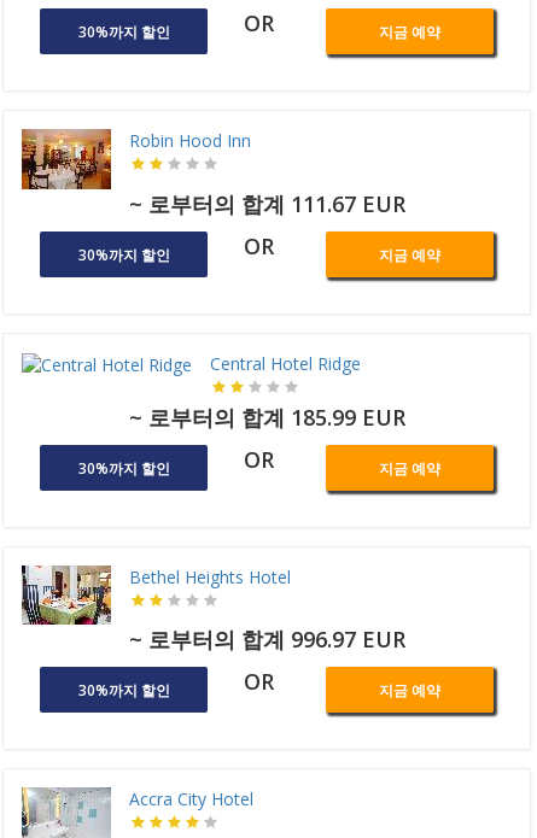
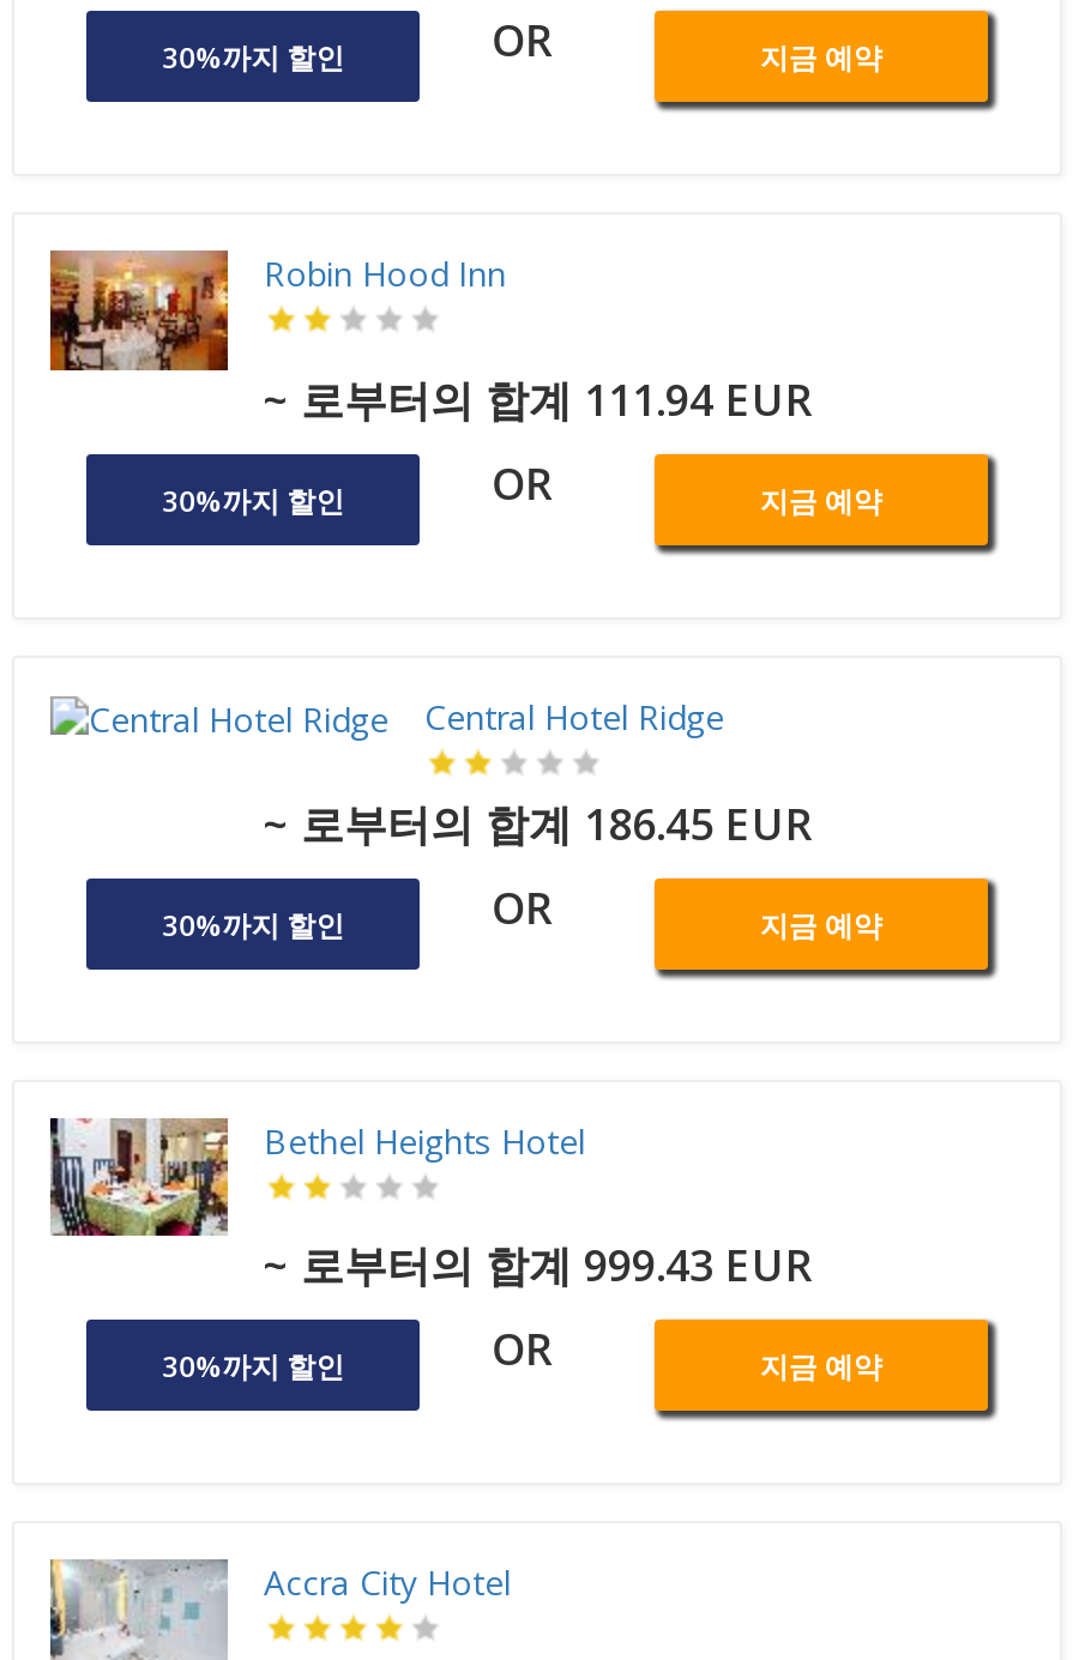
[129,189,405,218] ~ 로부터의 합계 111.67 EUR -> [263,370,812,428] ~ 로부터의 합계 111.94 EUR
[129,403,405,432] ~ 로부터의 합계 185.99 EUR -> [263,795,812,852] ~ 로부터의 합계 186.45 EUR
[129,625,405,654] ~ 로부터의 합계 996.97 EUR -> [263,1236,812,1293] ~ 로부터의 합계 999.43 EUR

